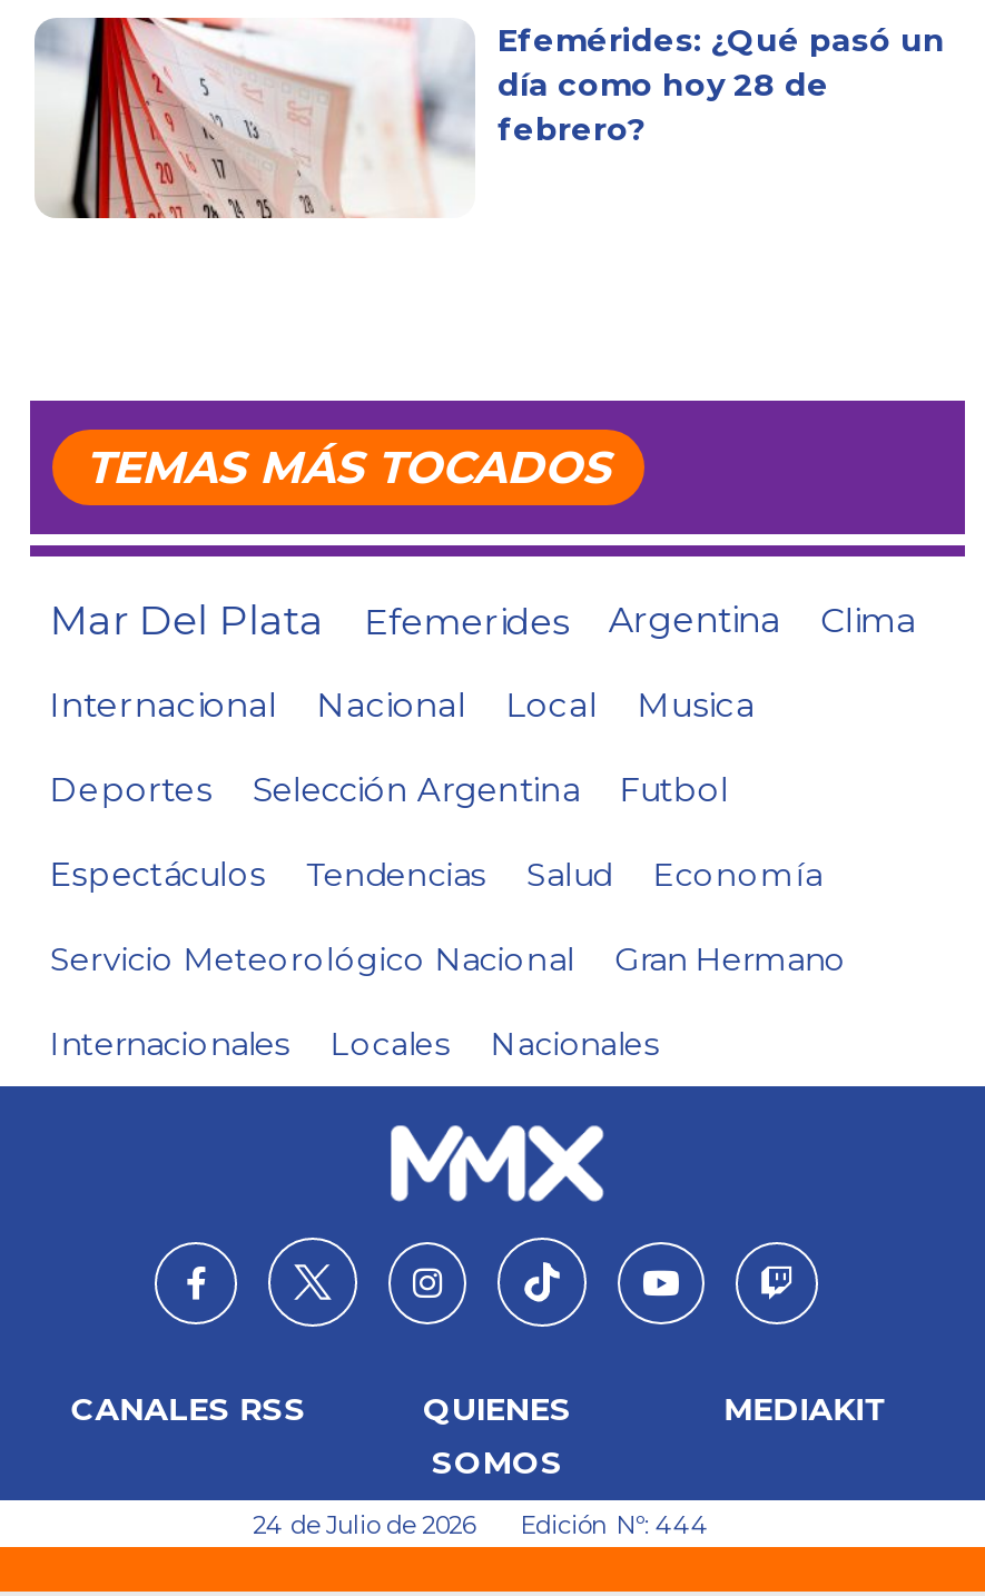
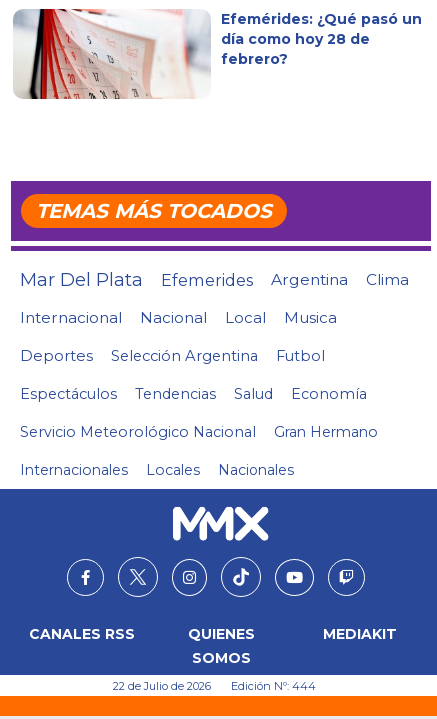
[253,1510,709,1541] 24 de Julio de 2026 Edición Nº: 444 -> [113,679,316,693] 22 de Julio de 2026 Edición Nº: 444

